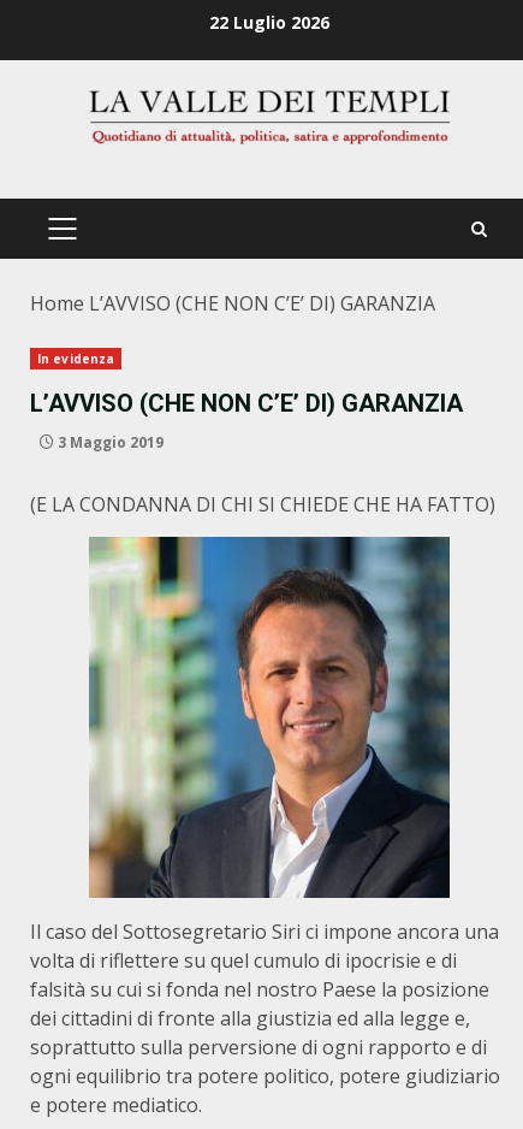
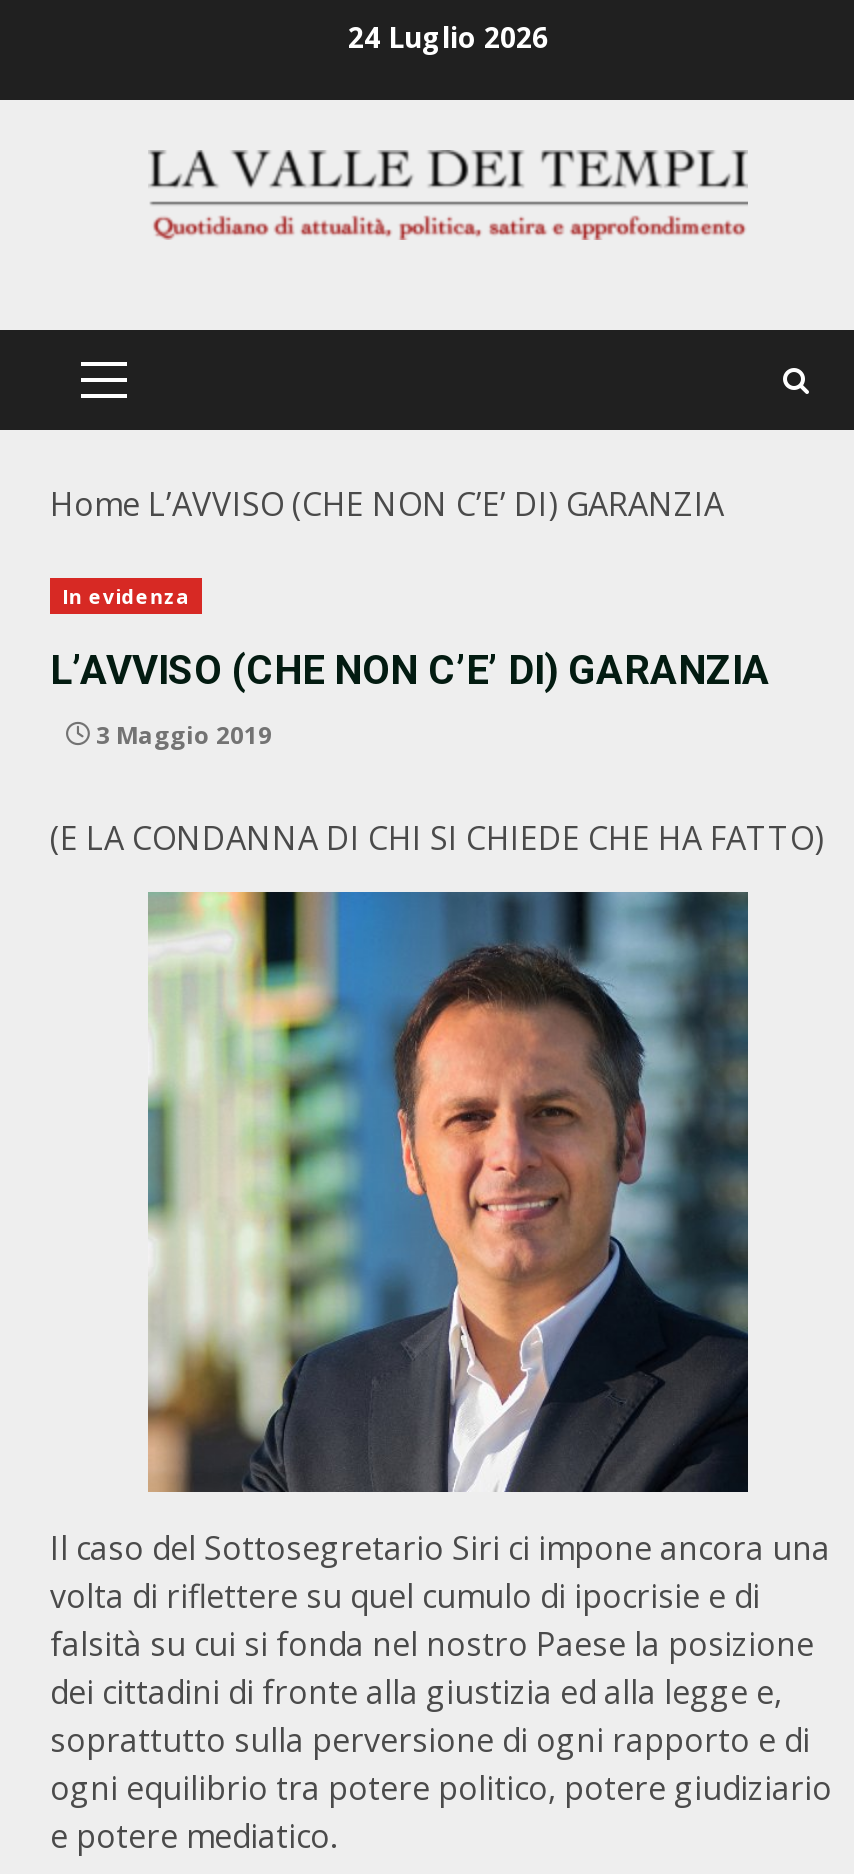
[209,10,329,33] 22 Luglio 2026 -> [348,17,548,55] 24 Luglio 2026

